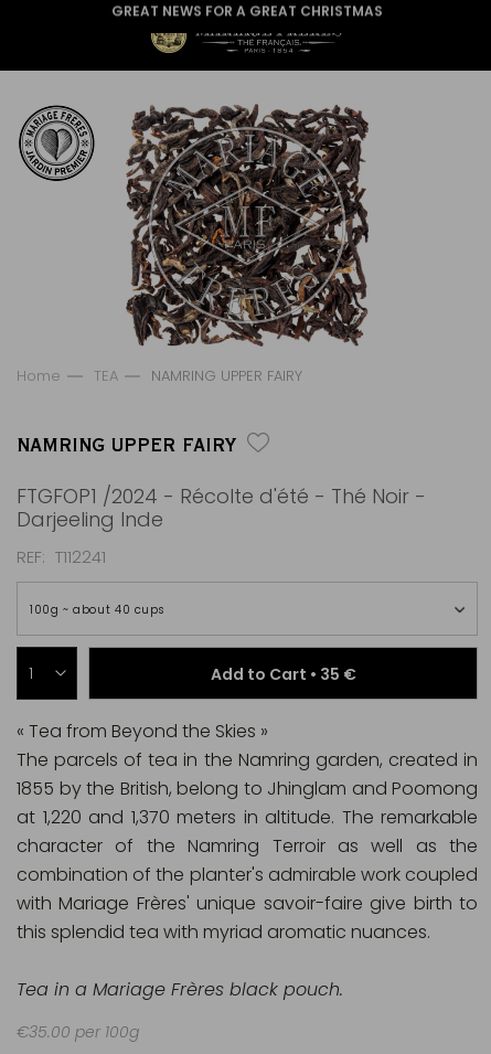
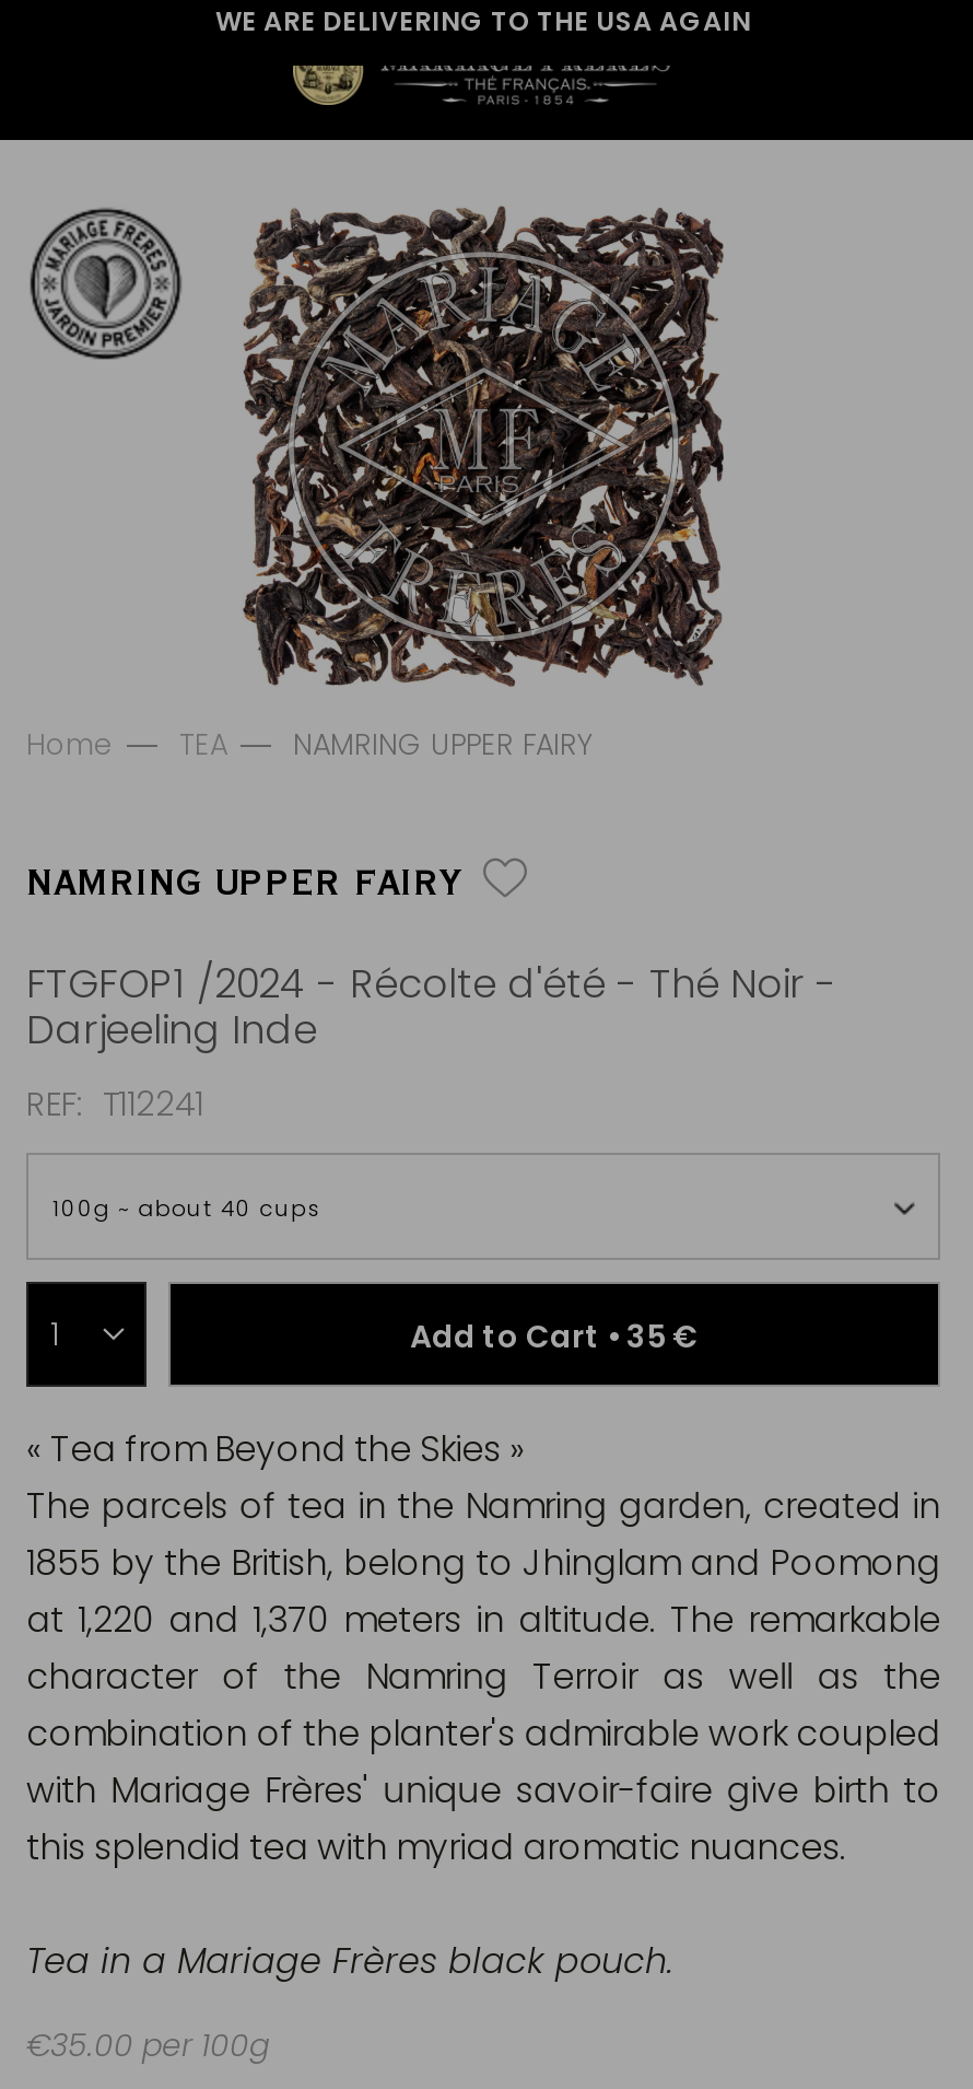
[111,1,383,20] GREAT NEWS FOR A GREAT CHRISTMAS -> [215,2,751,39] WE ARE DELIVERING TO THE USA AGAIN

